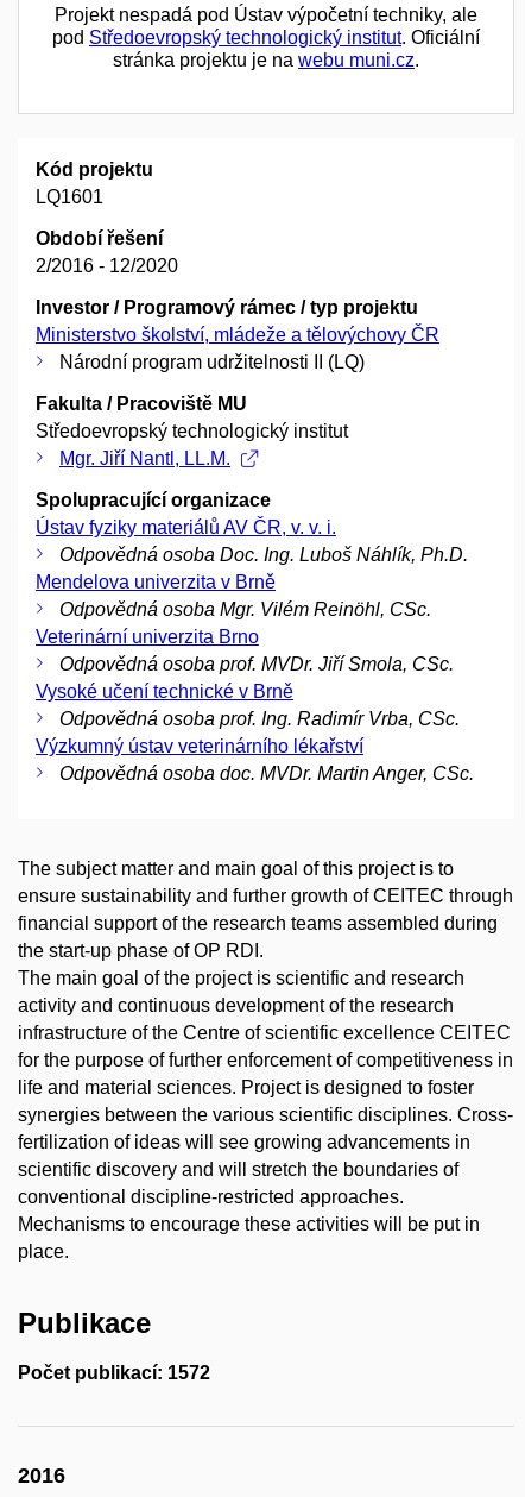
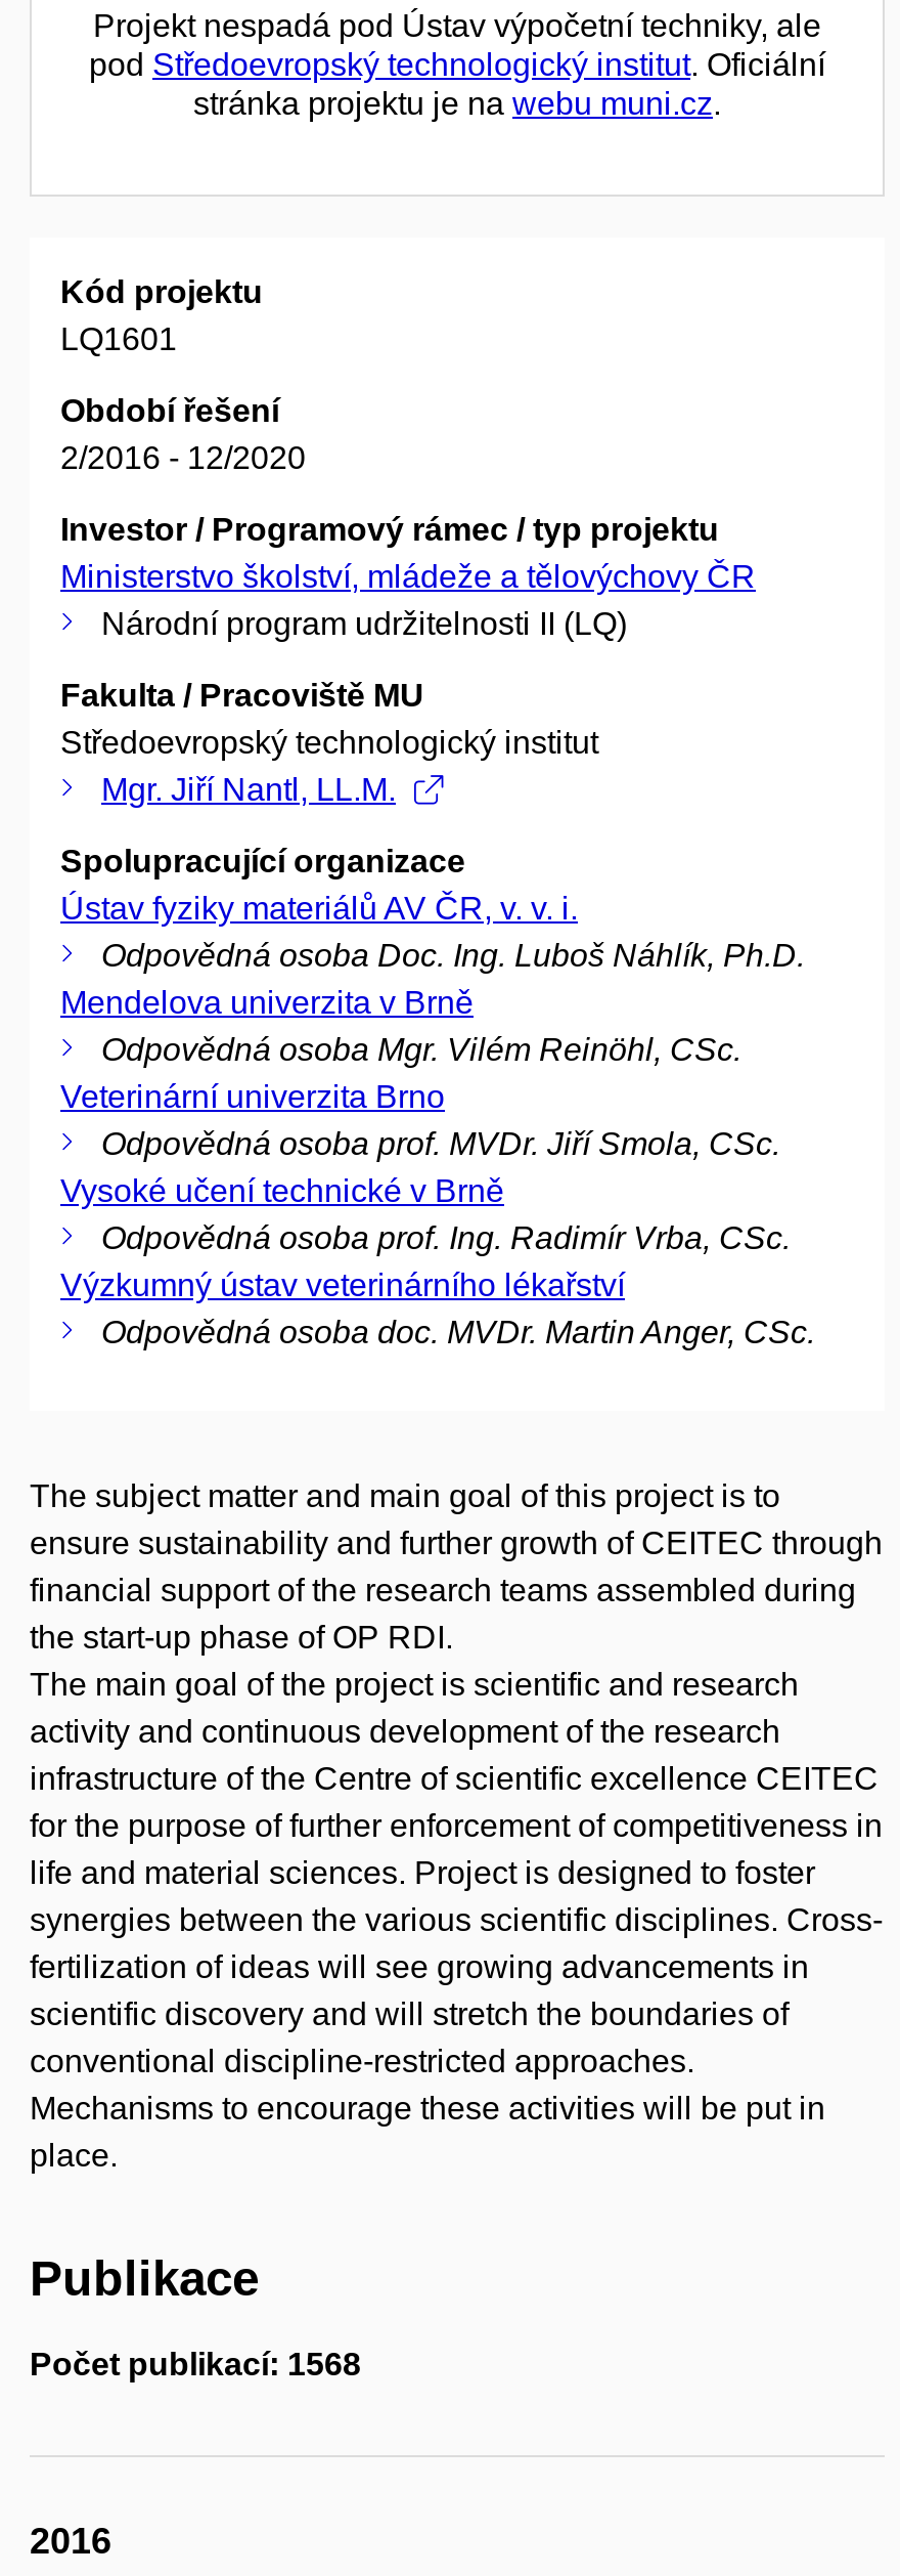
[18,1362,210,1383] Počet publikací: 1572 -> [30,2346,361,2381] Počet publikací: 1568

